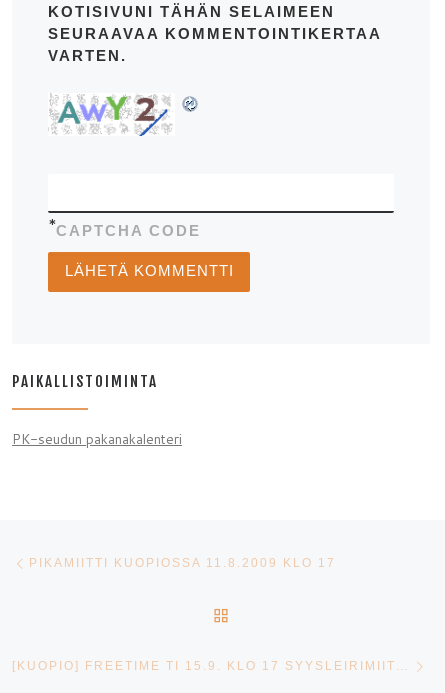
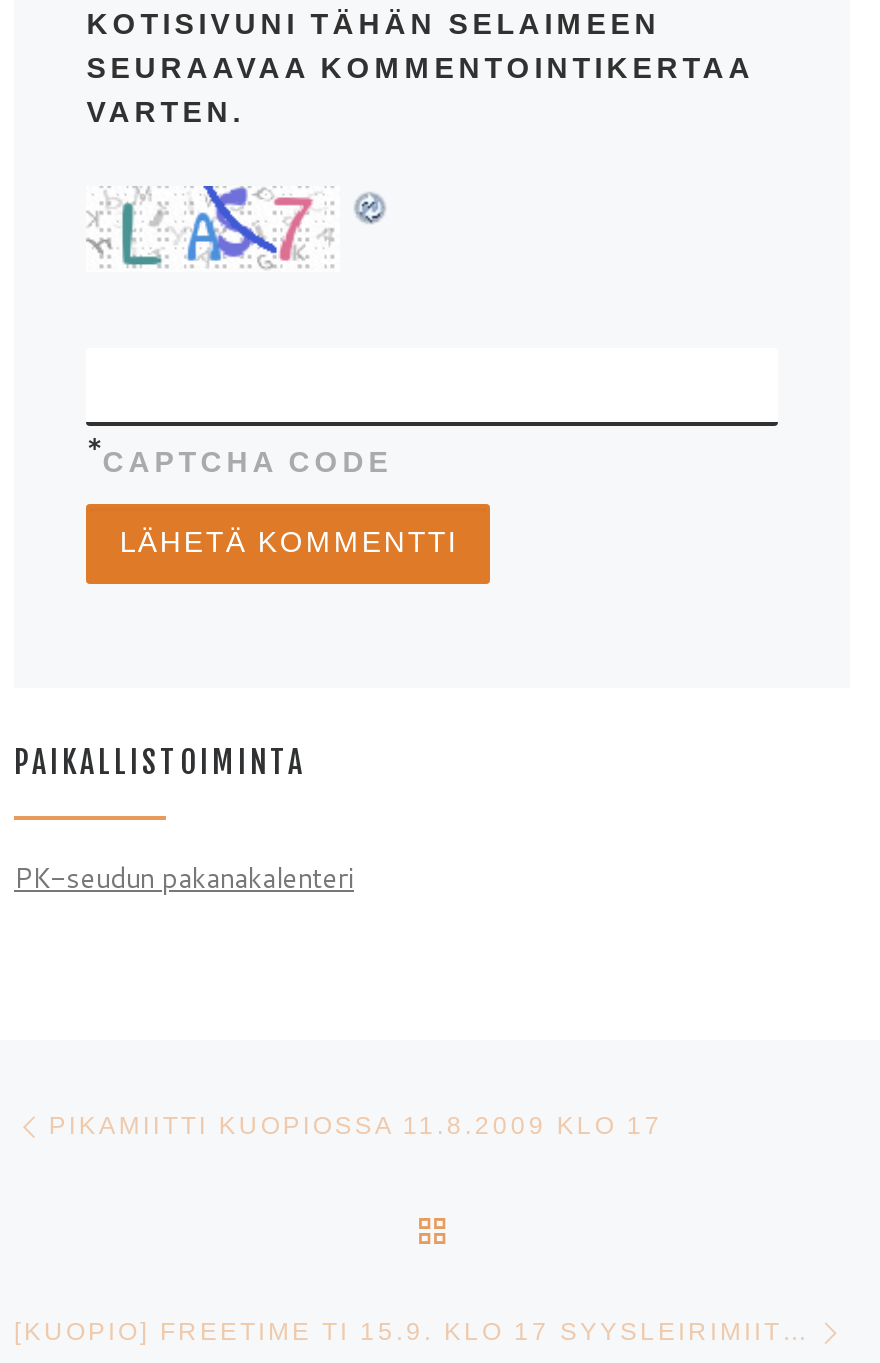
[50,93,171,137] [image] -> [86,184,334,272] [image]

